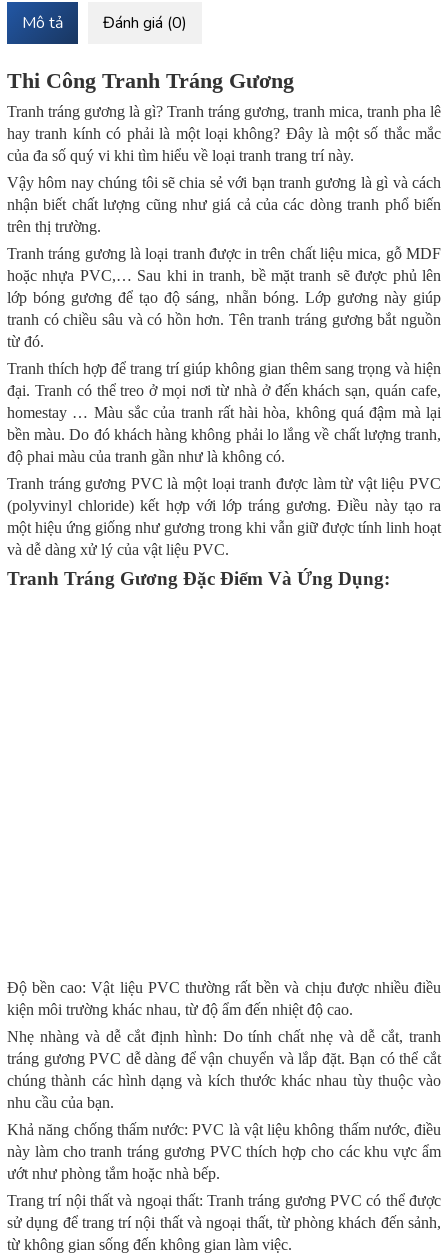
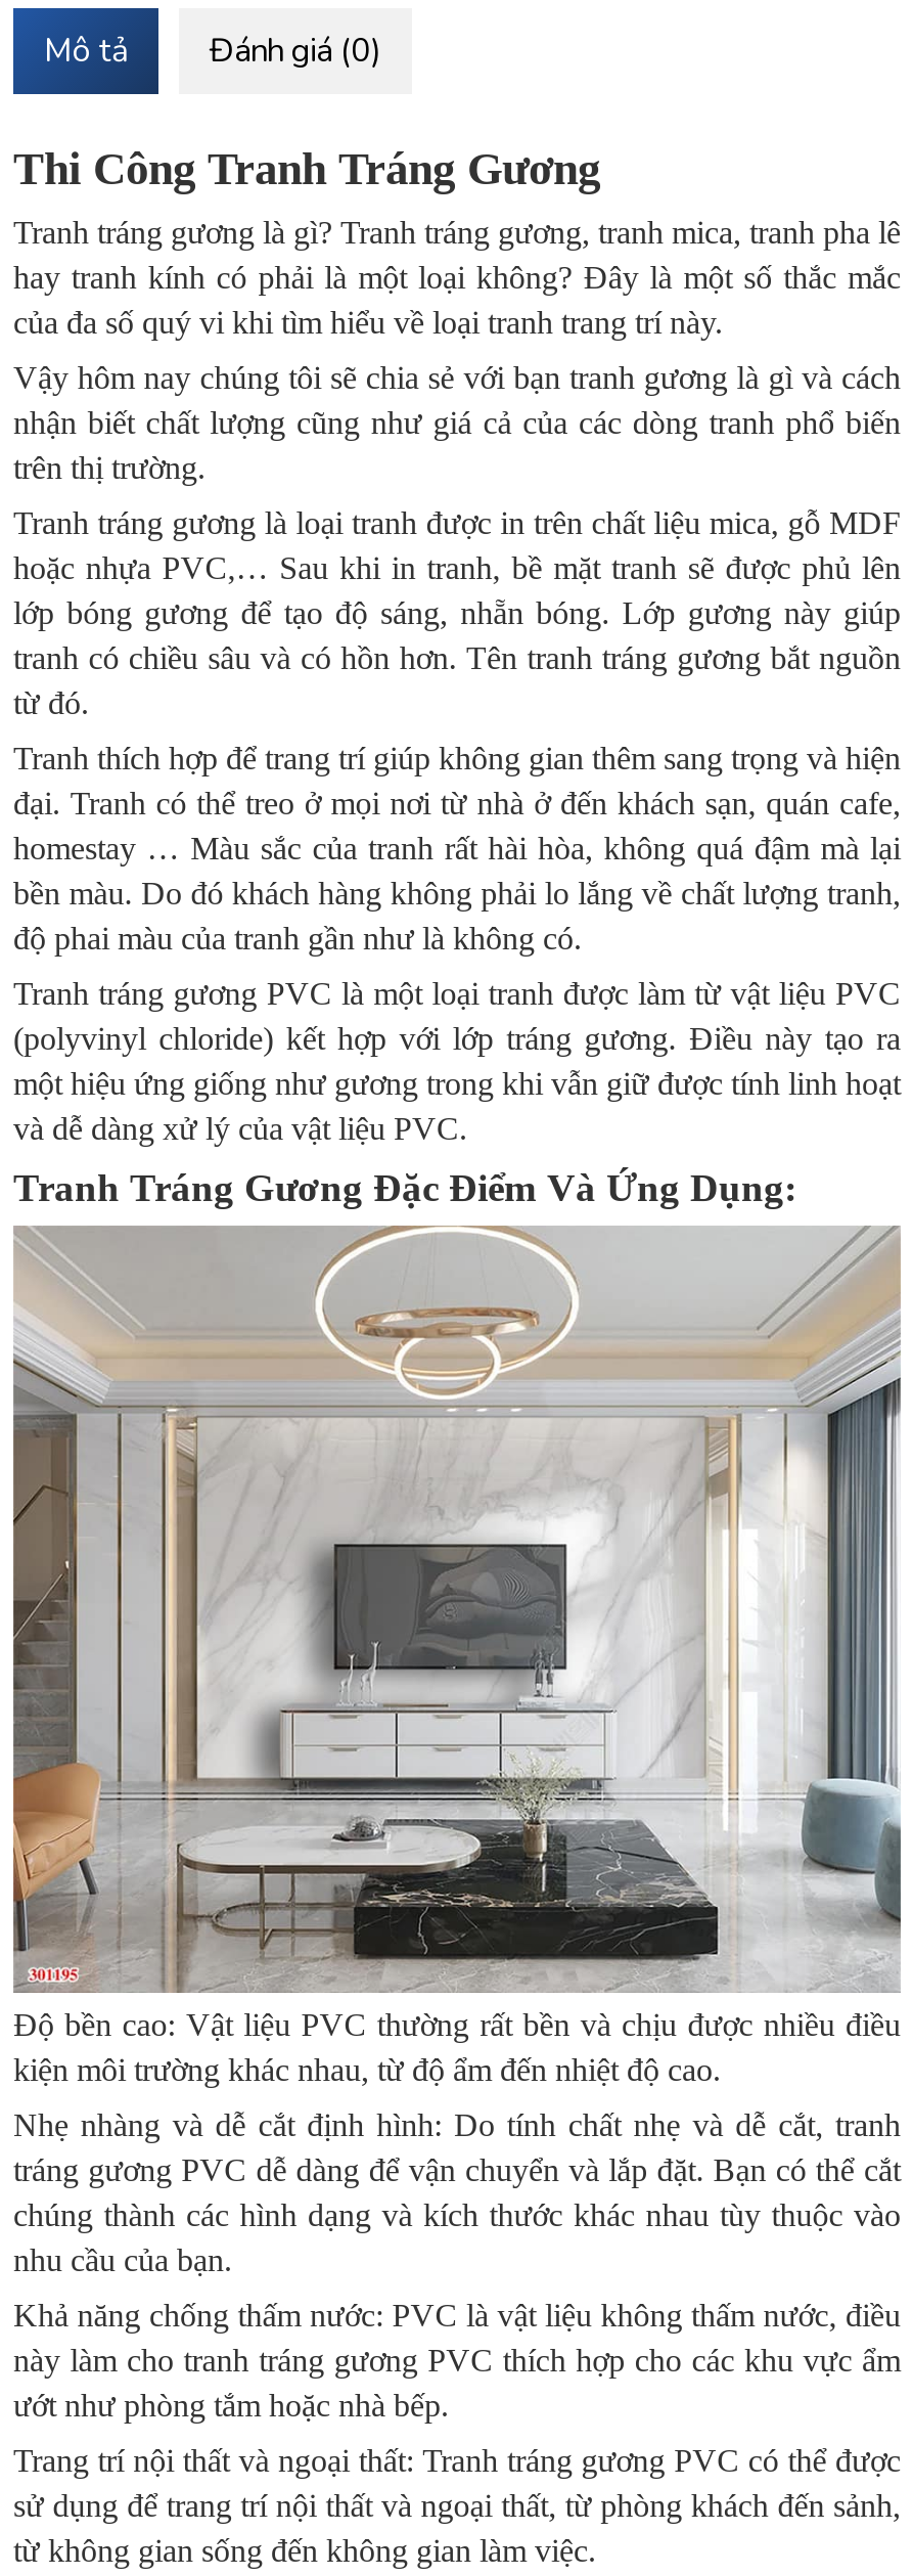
none -> [11,1224,903,1995] [image]

